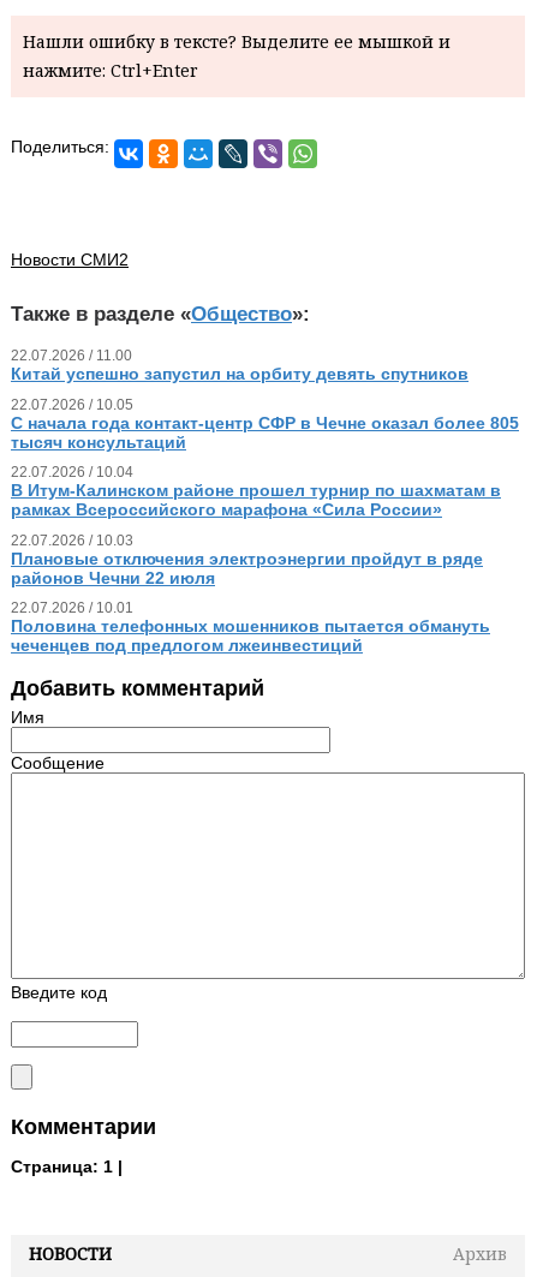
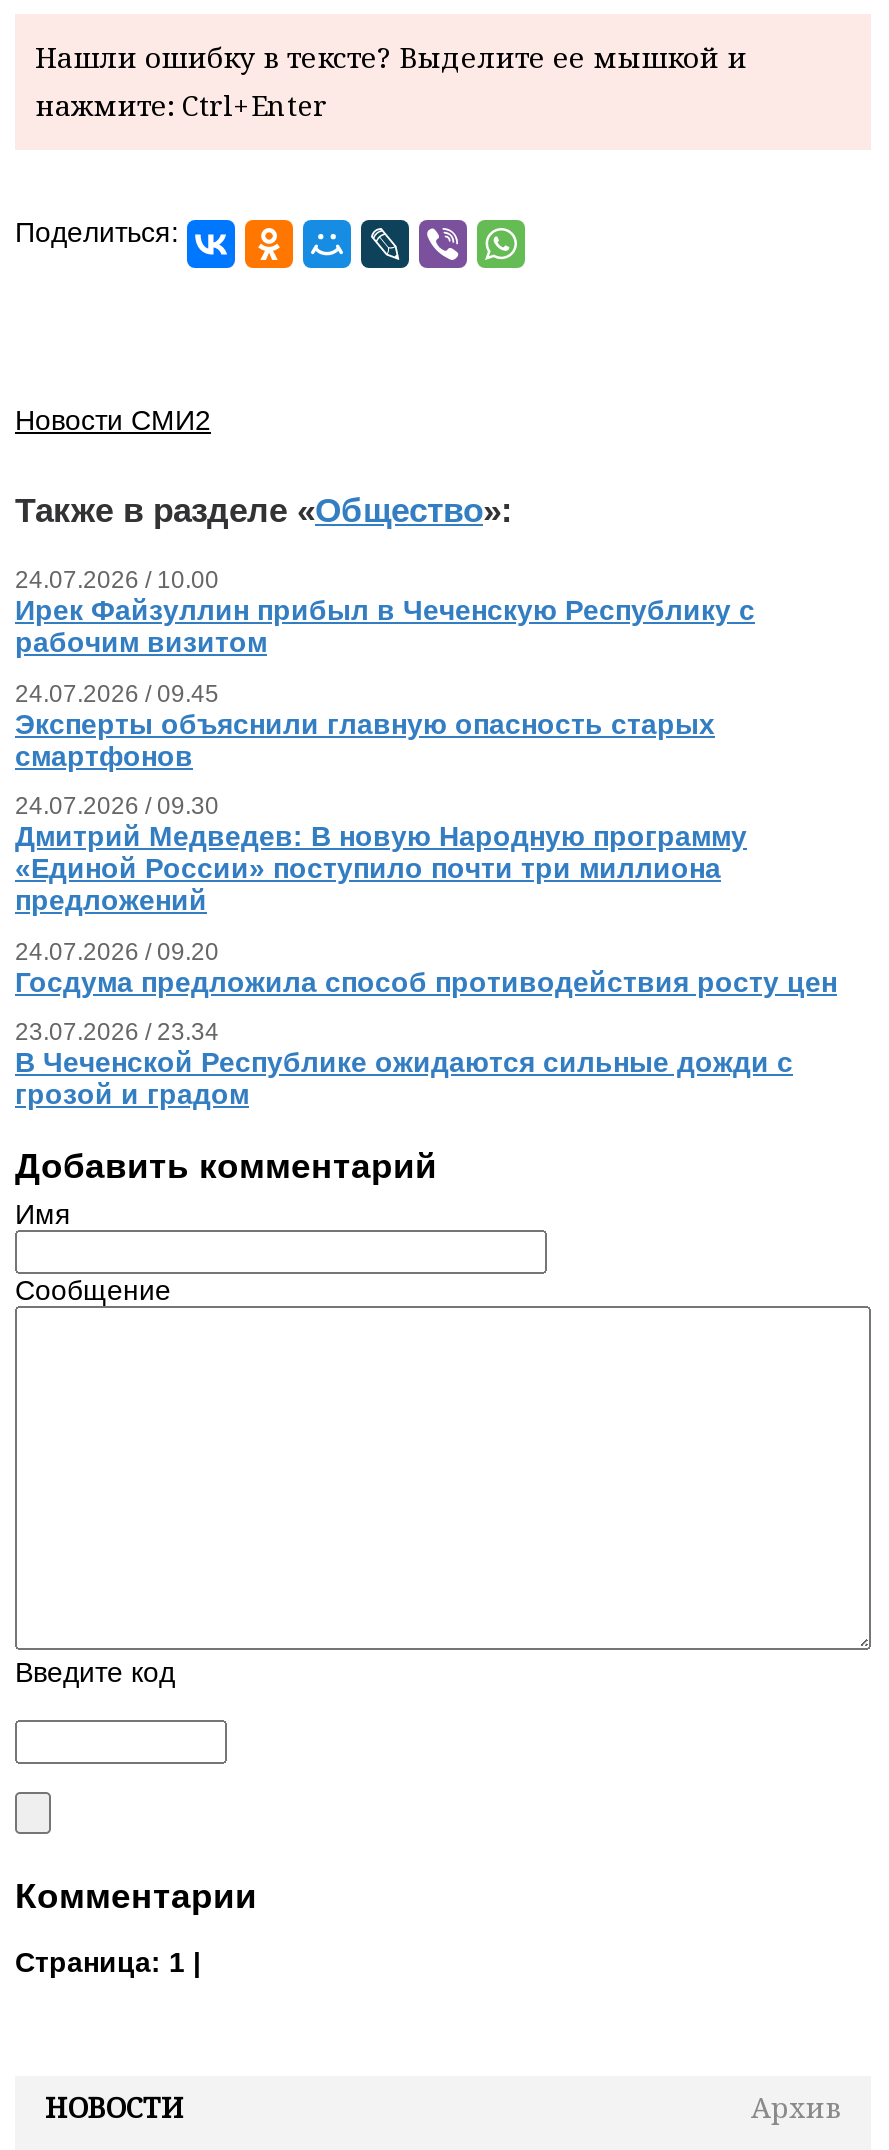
[11,348,469,384] 22.07.2026 / 11.00 | Китай успешно запустил на орбиту девять спутников -> [15,567,755,659] 24.07.2026 / 10.00 | Ирек Файзуллин прибыл в Чеченскую Республику с | рабочим визитом
[11,396,519,451] 22.07.2026 / 10.05 | С начала года контакт-центр СФР в Чечне оказал более 805 | тысяч консультаций -> [15,680,715,772] 24.07.2026 / 09.45 | Эксперты объяснили главную опасность старых | смартфонов
[11,464,501,519] 22.07.2026 / 10.04 | В Итум-Калинском районе прошел турнир по шахматам в | рамках Всероссийского марафона «Сила России» -> [15,793,747,917] 24.07.2026 / 09.30 | Дмитрий Медведев: В новую Народную программу | «Единой России» поступило почти три миллиона | предложений
[11,532,483,587] 22.07.2026 / 10.03 | Плановые отключения электроэнергии пройдут в ряде | районов Чечни 22 июля -> [15,938,837,998] 24.07.2026 / 09.20 | Госдума предложила способ противодействия росту цен
[11,600,490,655] 22.07.2026 / 10.01 | Половина телефонных мошенников пытается обмануть | чеченцев под предлогом лжеинвестиций -> [15,1019,793,1111] 23.07.2026 / 23.34 | В Чеченской Республике ожидаются сильные дожди с | грозой и градом

